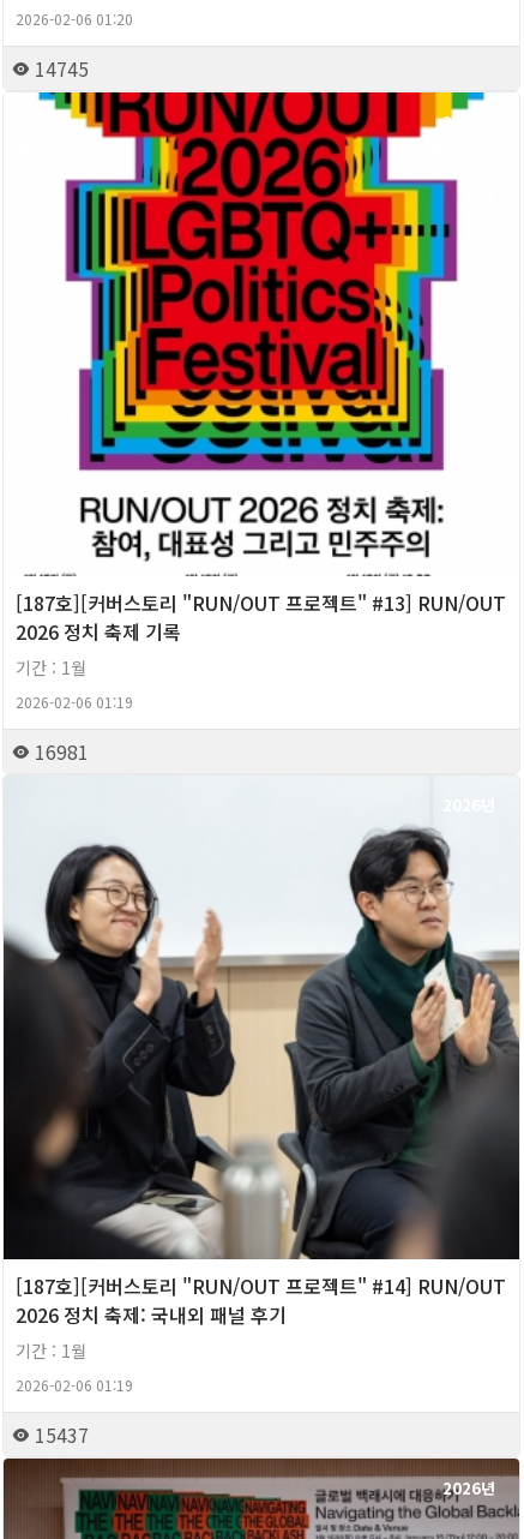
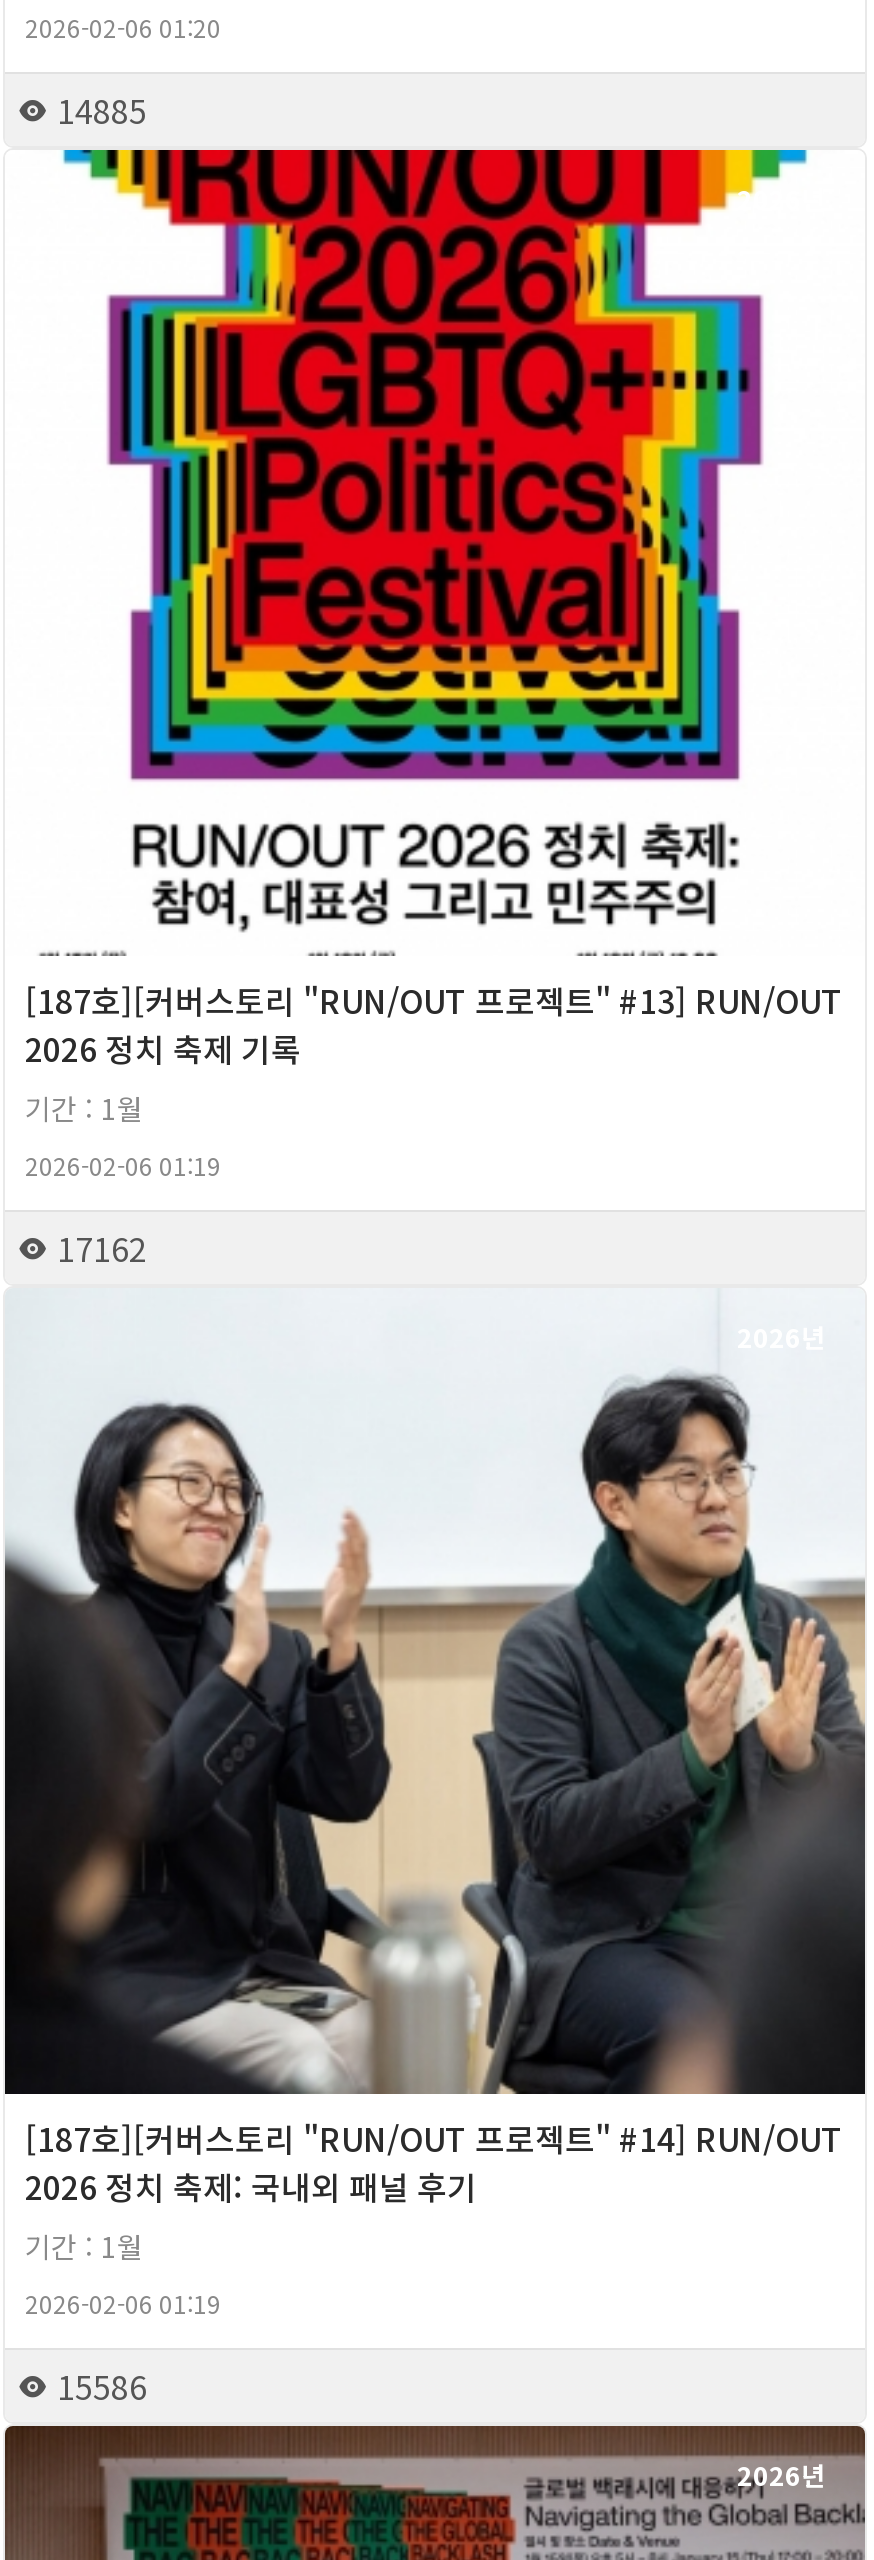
[30,54,89,83] 14745 -> [49,87,147,135] 14885
[30,737,89,766] 16981 -> [49,1225,147,1273] 17162
[30,1421,89,1449] 15437 -> [49,2363,147,2411] 15586

